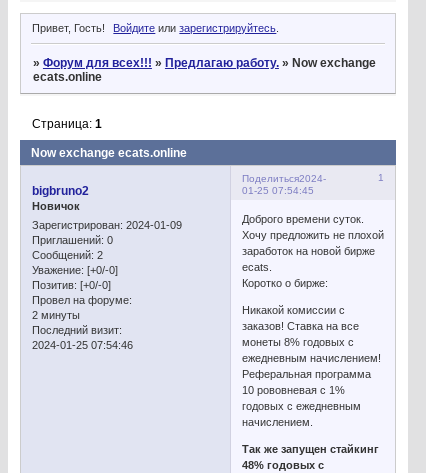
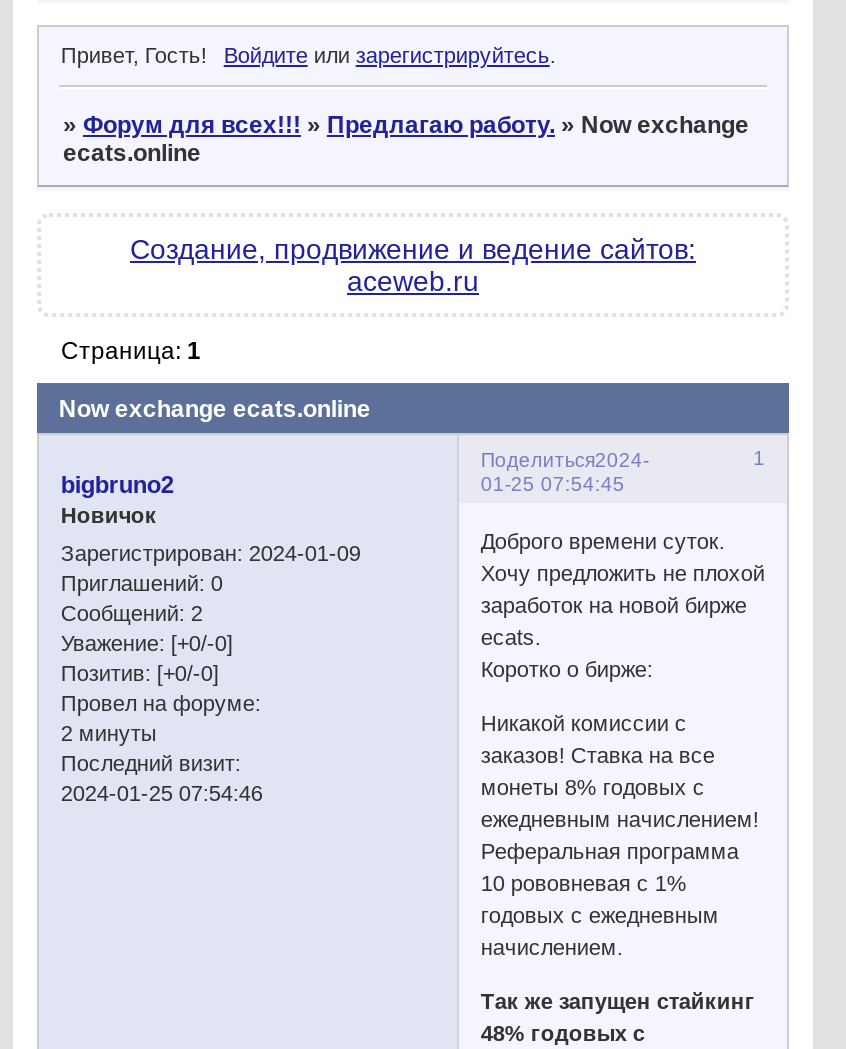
none -> [130,233,696,297] Создание, продвижение и ведение сайтов: | aceweb.ru

